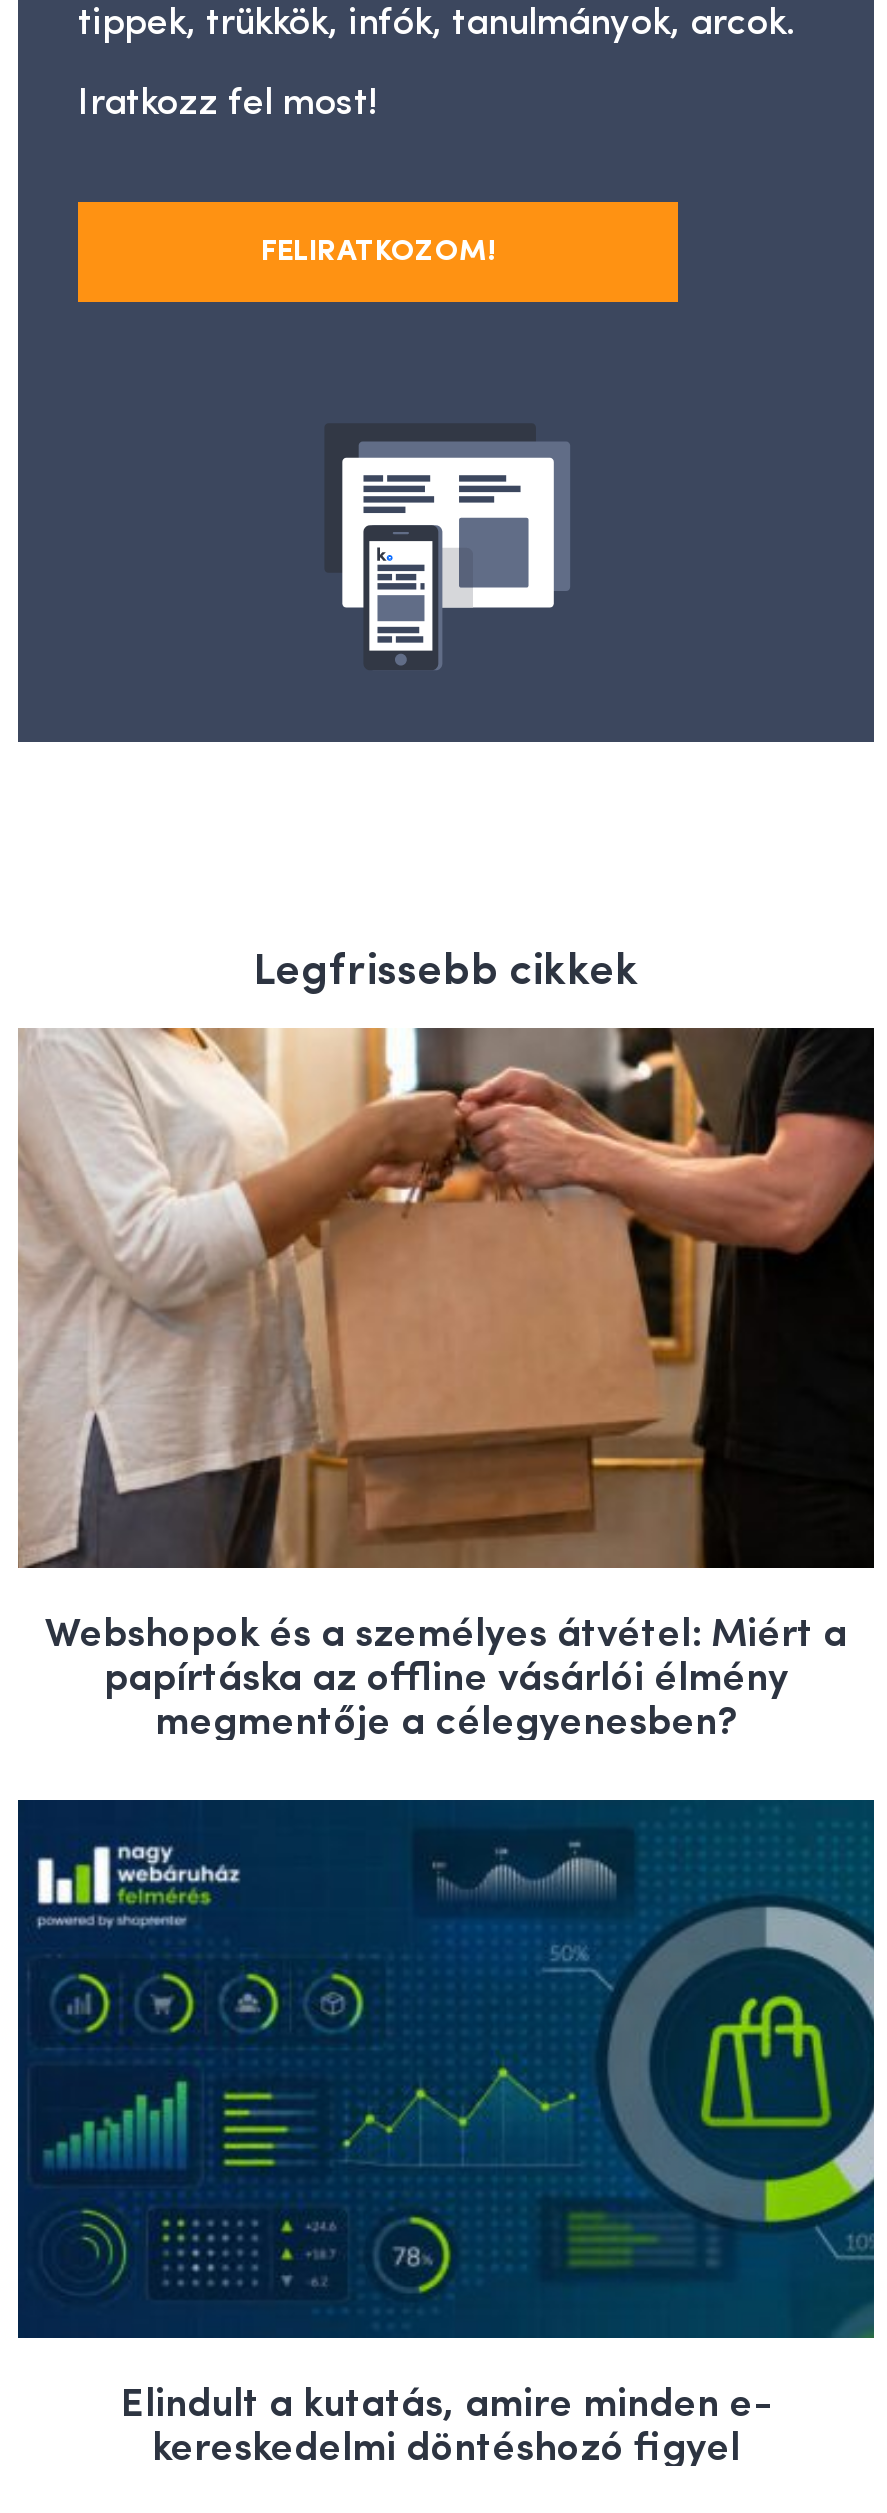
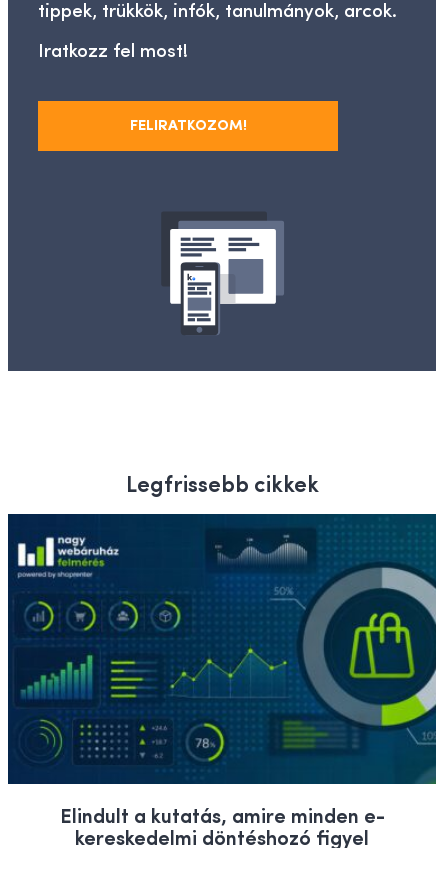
[16,1026,874,1744] [image] | Webshopok és a személyes átvétel: Miért a | papírtáska az offline vásárlói élmény | megmentője a célegyenesben? -> none

